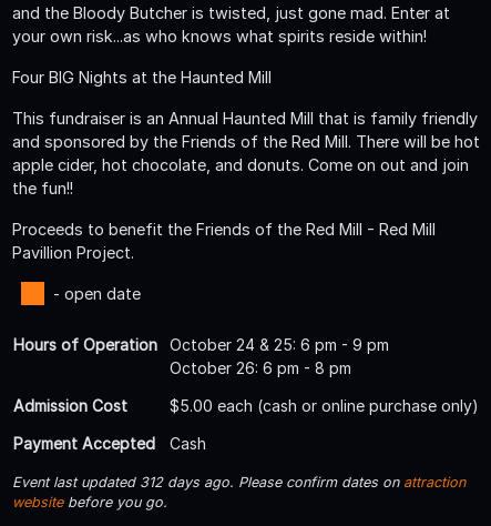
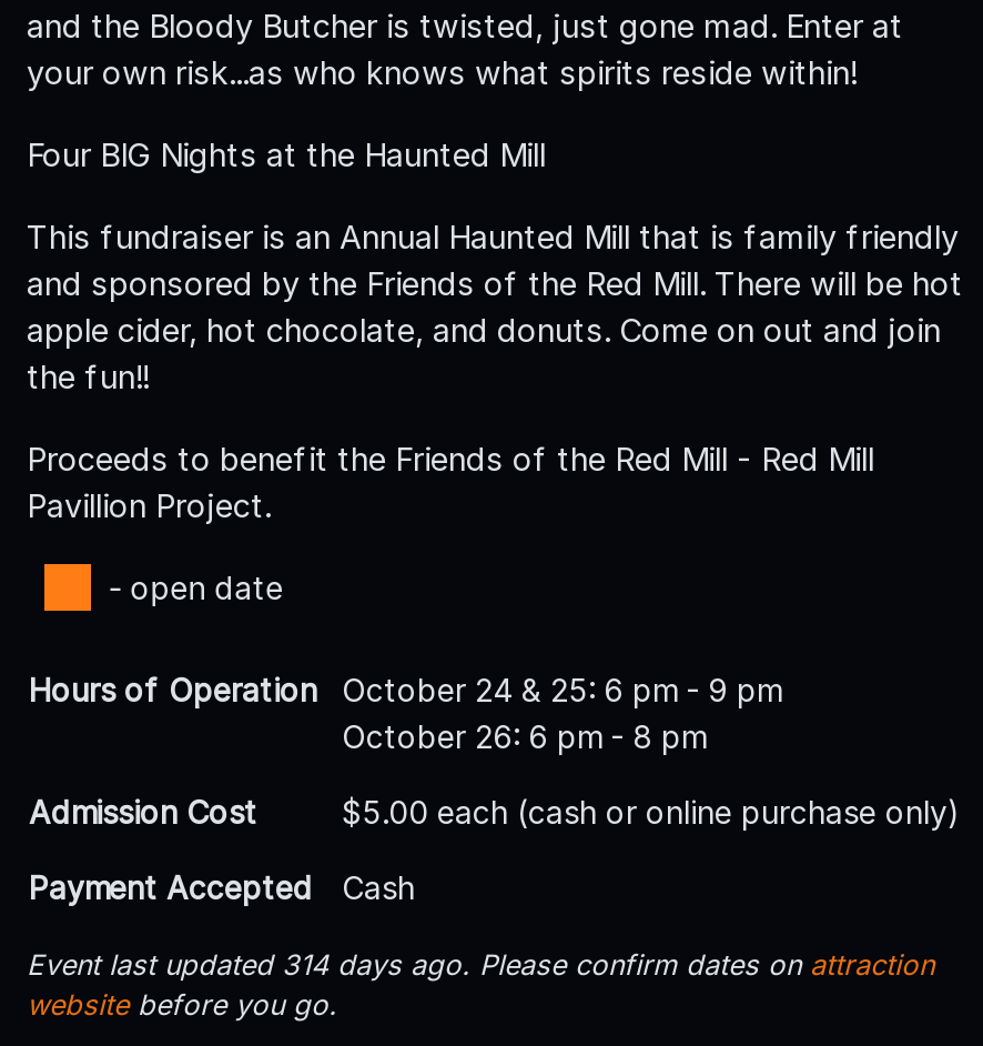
[12,474,466,491] Event last updated 312 days ago. Please confirm dates on attraction -> [27,949,934,982] Event last updated 314 days ago. Please confirm dates on attraction

